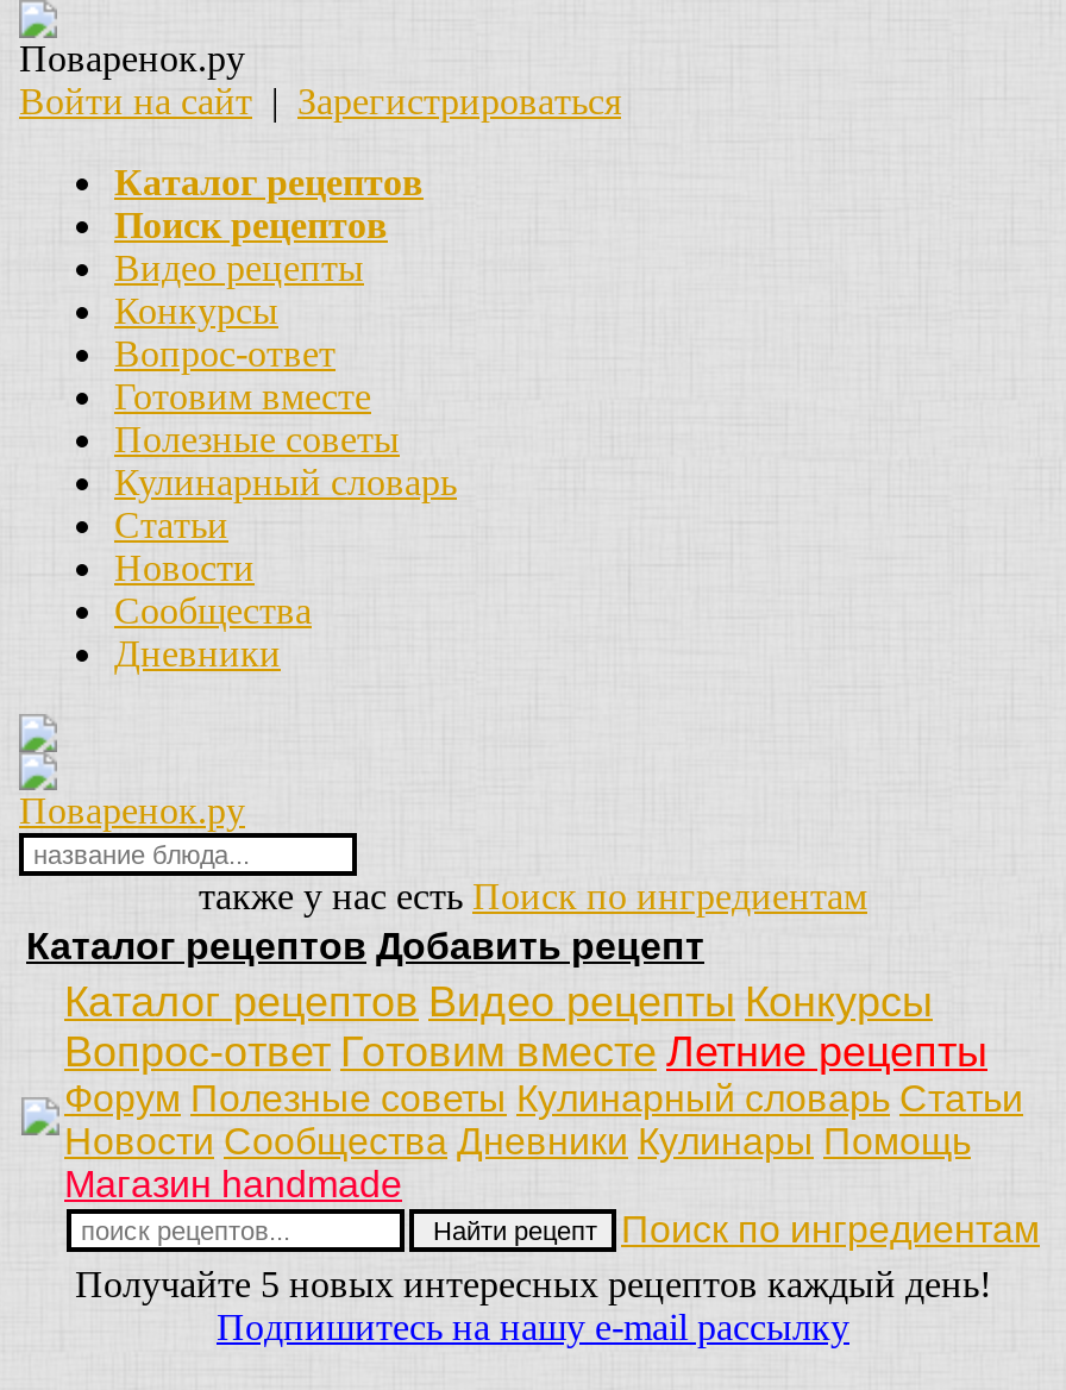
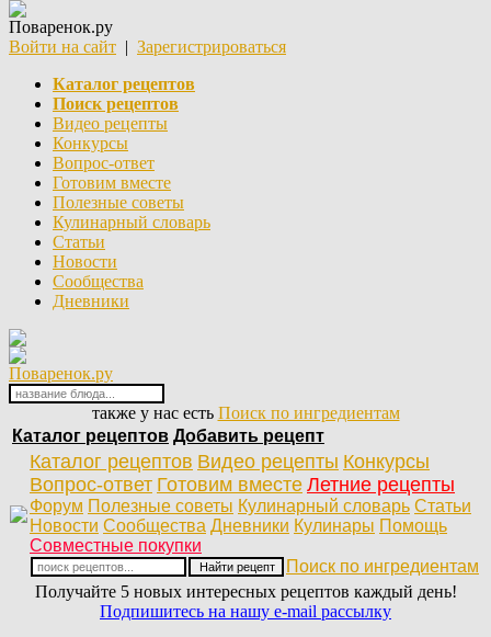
[64,1164,402,1204] Магазин handmade -> [30,536,202,555] Совместные покупки

